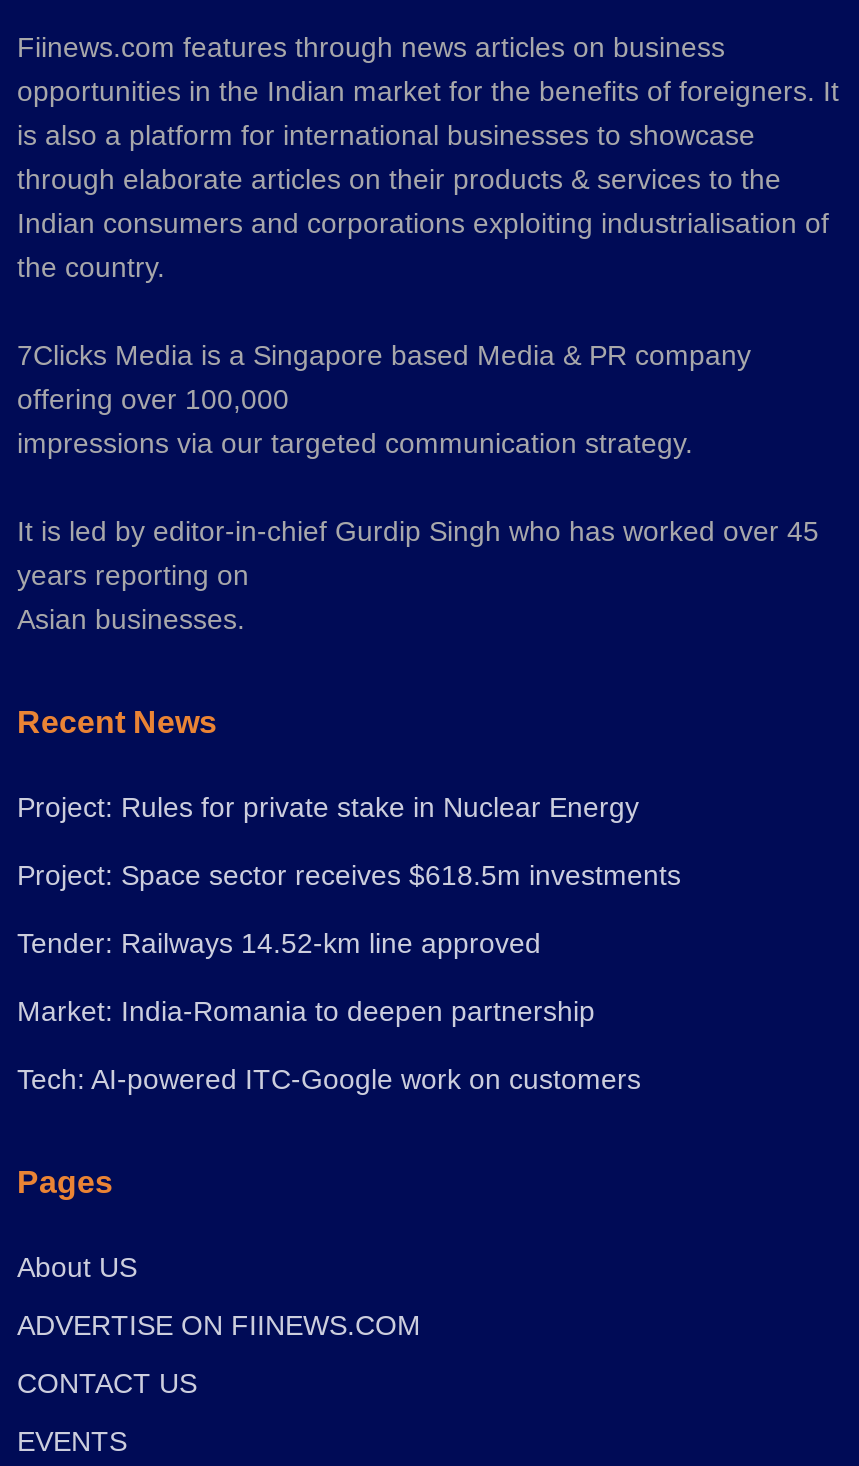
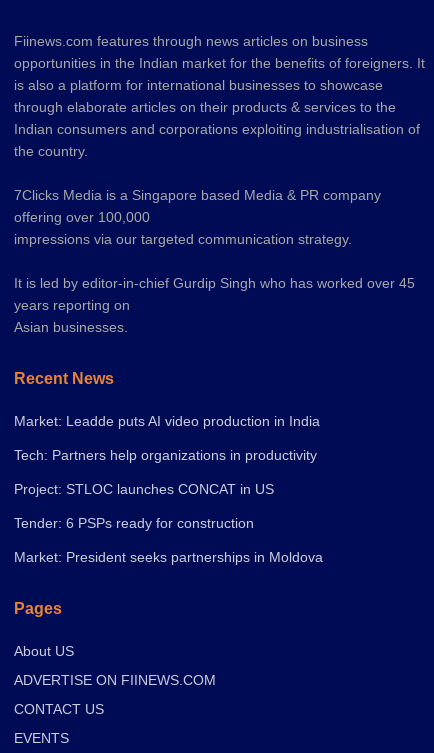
[17,790,639,822] Project: Rules for private stake in Nuclear Energy -> [14,412,320,428] Market: Leadde puts AI video production in India
[17,858,681,890] Project: Space sector receives $618.5m investments -> [14,446,317,462] Tech: Partners help organizations in productivity
[17,926,541,958] Tender: Railways 14.52-km line approved -> [14,480,274,496] Project: STLOC launches CONCAT in US
[17,994,595,1026] Market: India-Romania to deepen partnership -> [14,514,254,530] Tender: 6 PSPs ready for construction
[17,1062,641,1094] Tech: AI-powered ITC-Google work on customers -> [14,548,323,564] Market: President seeks partnerships in Moldova

